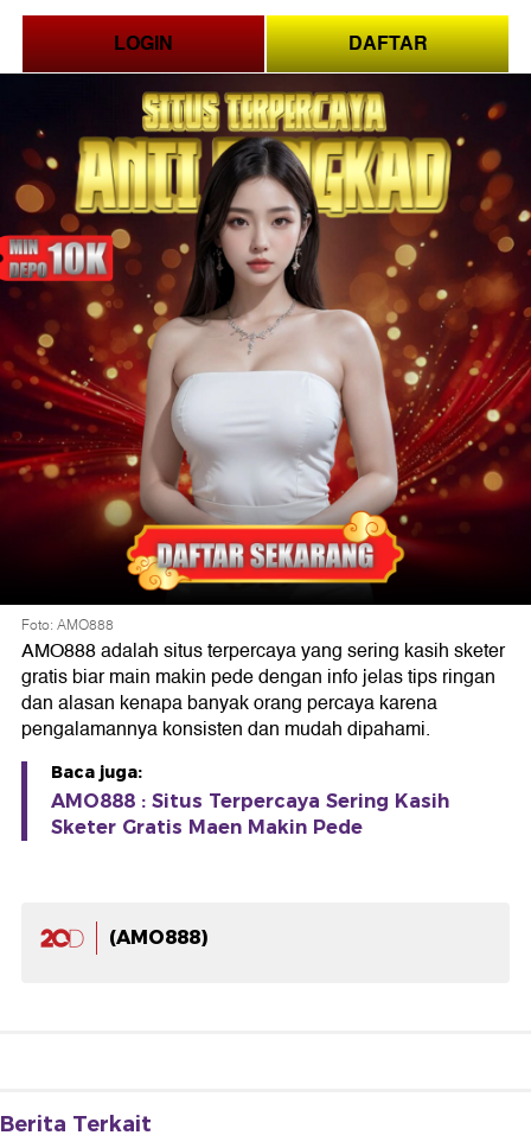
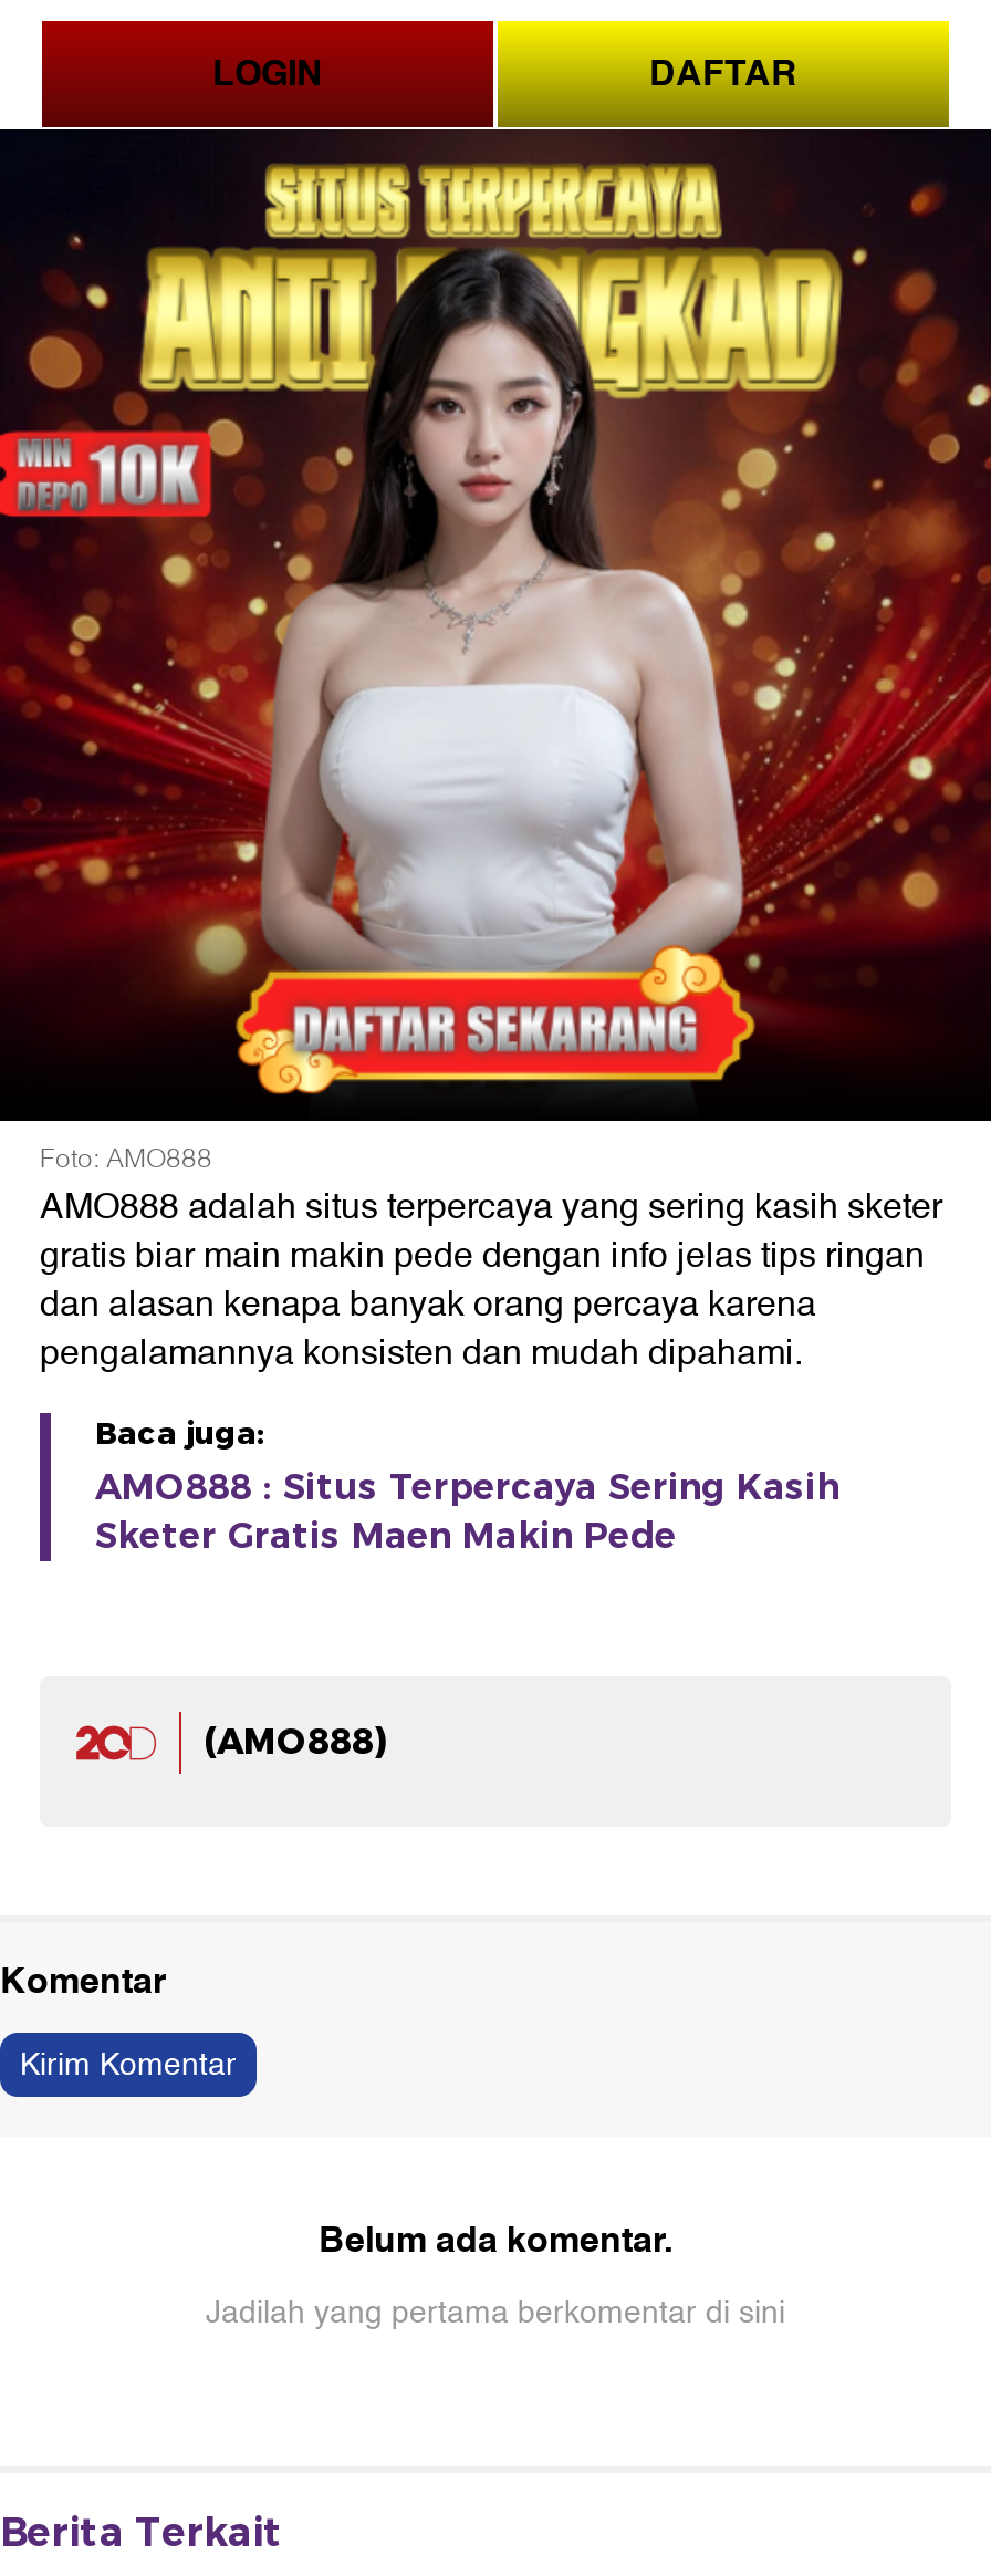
none -> [0,1951,785,2338] Komentar | Kirim Komentar | Belum ada komentar. | Jadilah yang pertama berkomentar di sini

